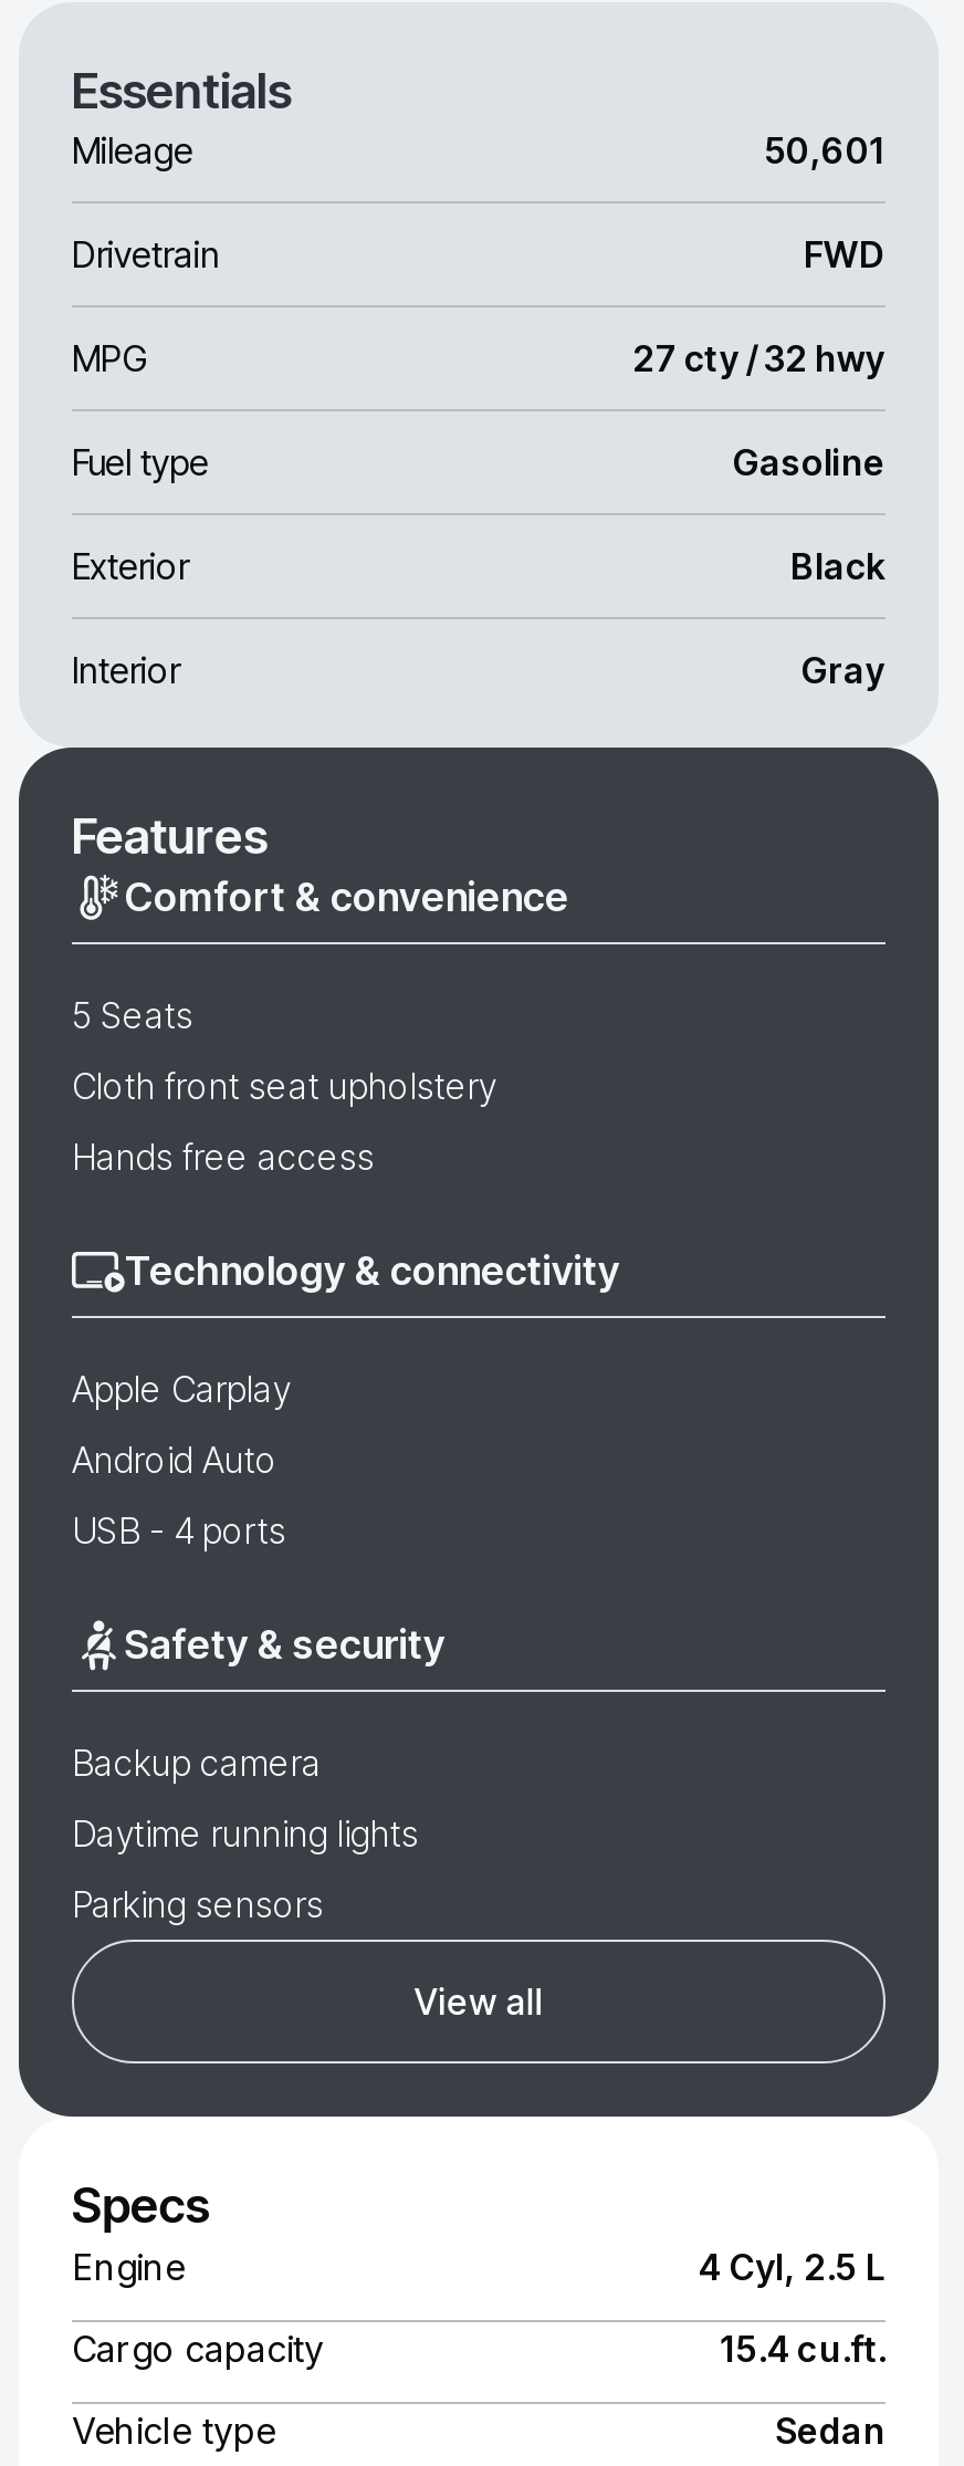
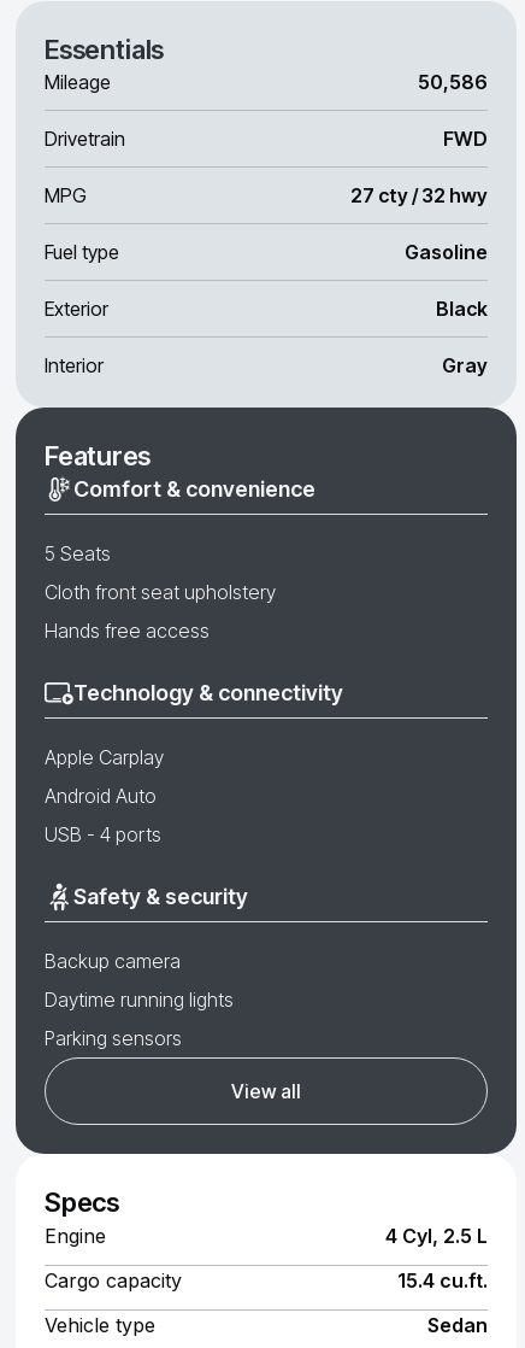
[764,128,886,173] 50,601 -> [418,70,488,94] 50,586

